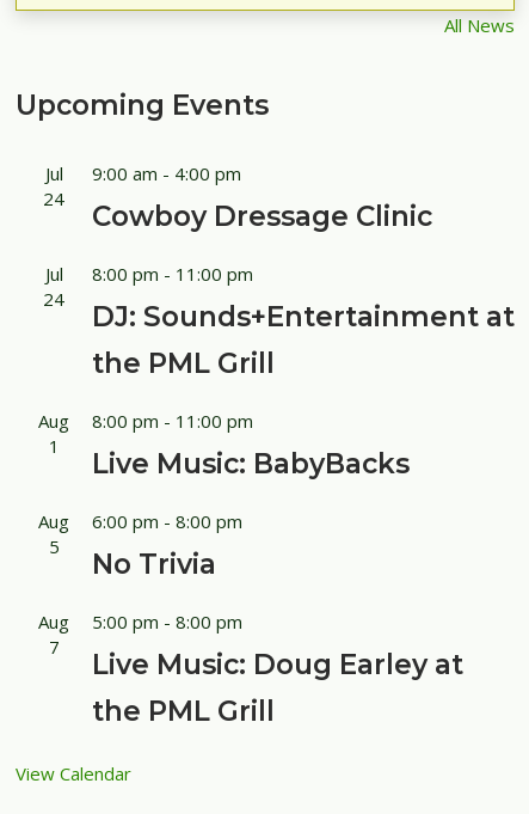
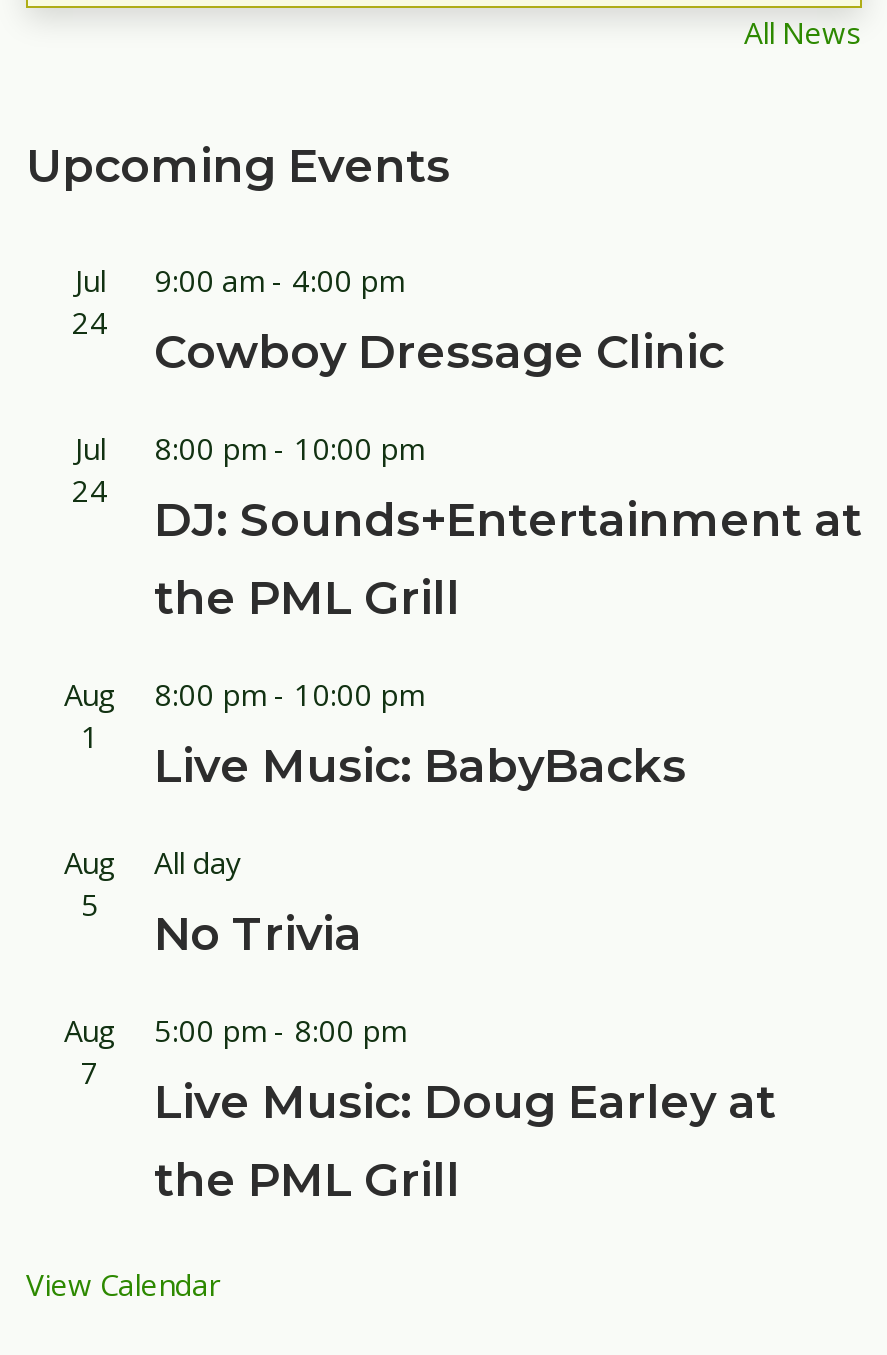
[45,262,253,286] Jul 8:00 pm - 11:00 pm -> [75,428,424,468] Jul 8:00 pm - 10:00 pm
[38,409,253,433] Aug 8:00 pm - 11:00 pm -> [64,674,424,714] Aug 8:00 pm - 10:00 pm
[92,509,242,533] 6:00 pm - 8:00 pm -> [154,842,242,882] All day

